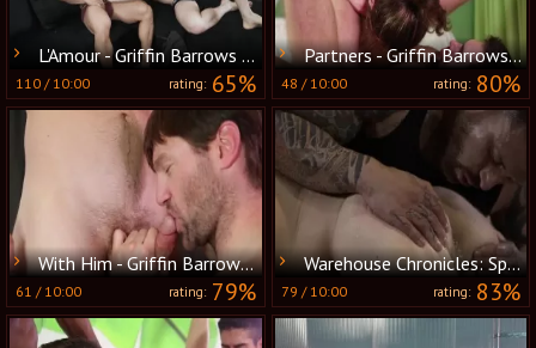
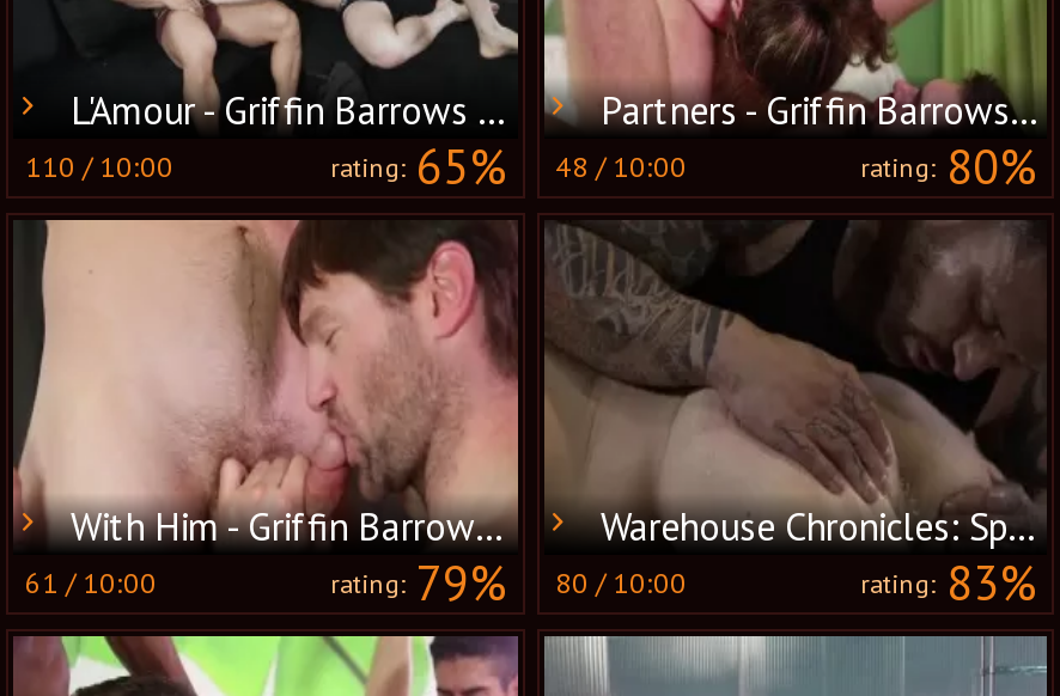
[168,276,346,308] rating: 79% 79 / 10:00 -> [330,553,687,615] rating: 79% 80 / 10:00

